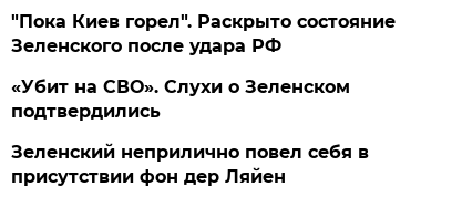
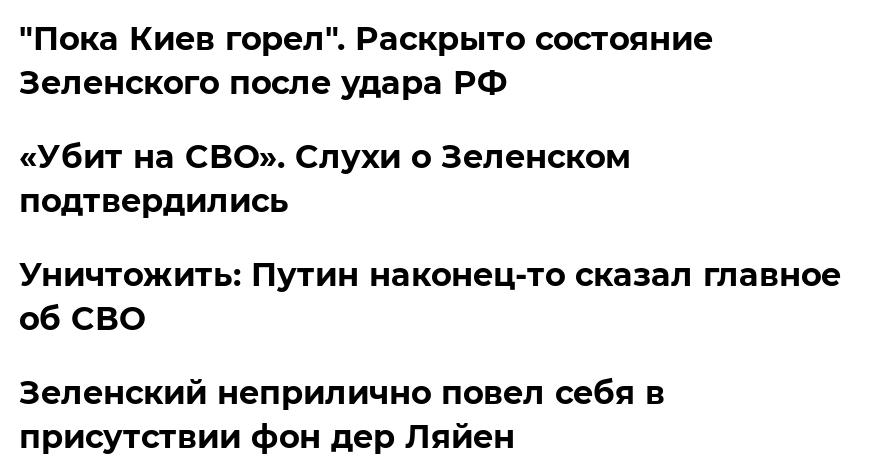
none -> [19,256,841,338] Уничтожить: Путин наконец-то сказал главное | об СВО

